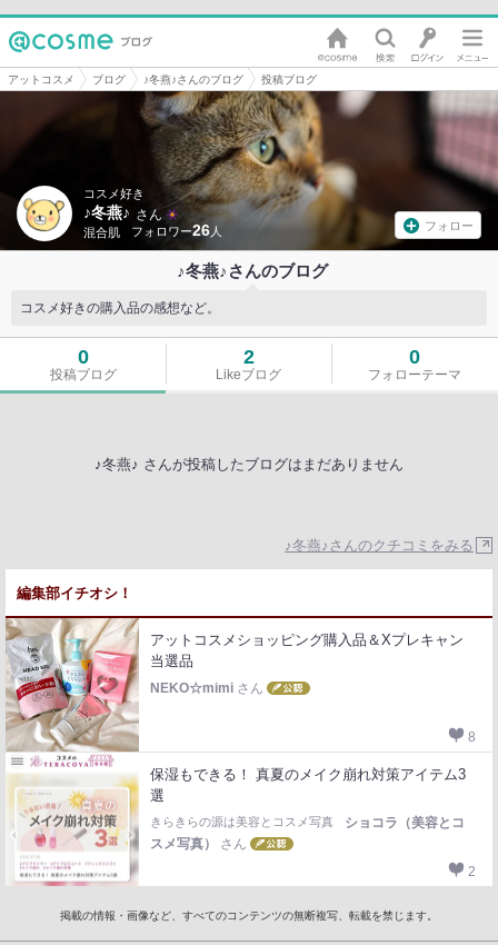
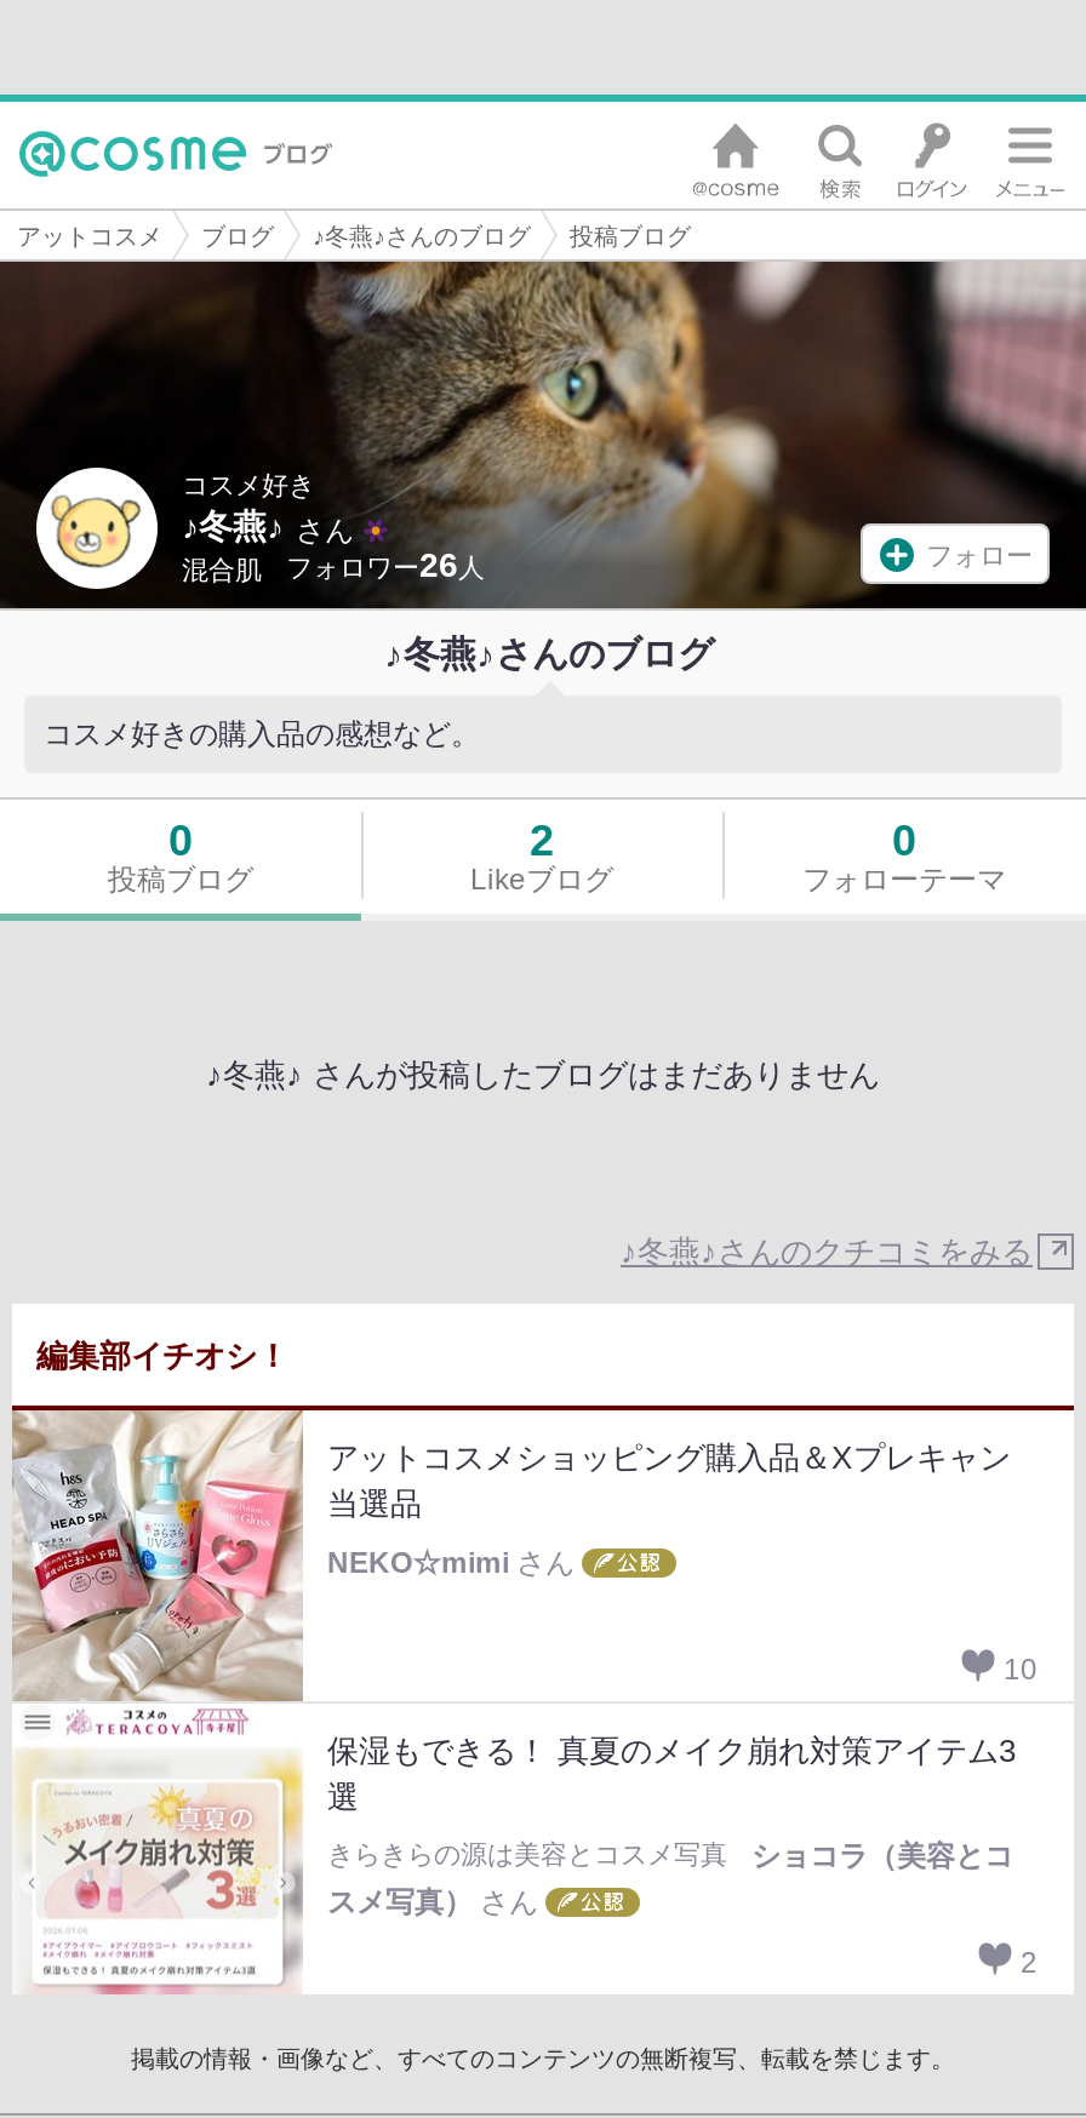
[468,730,476,745] 8 -> [1004,1654,1038,1688] 10

